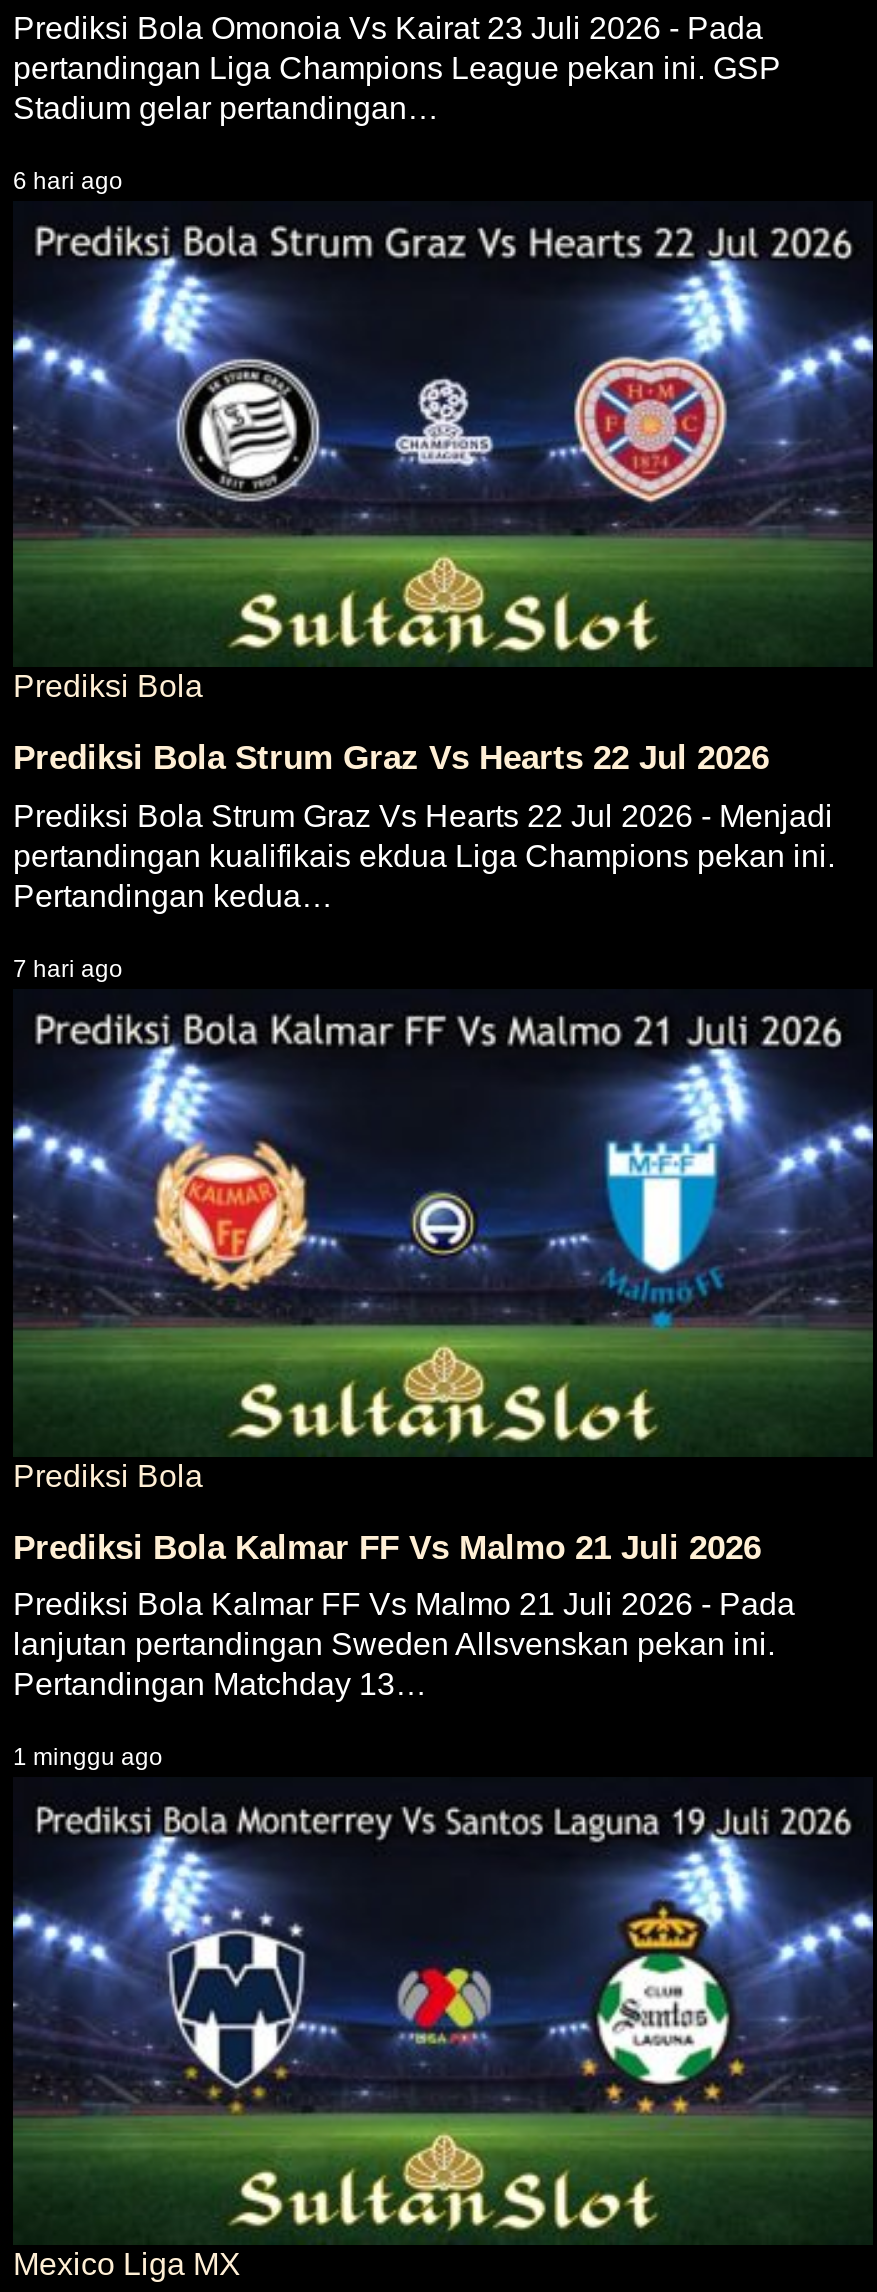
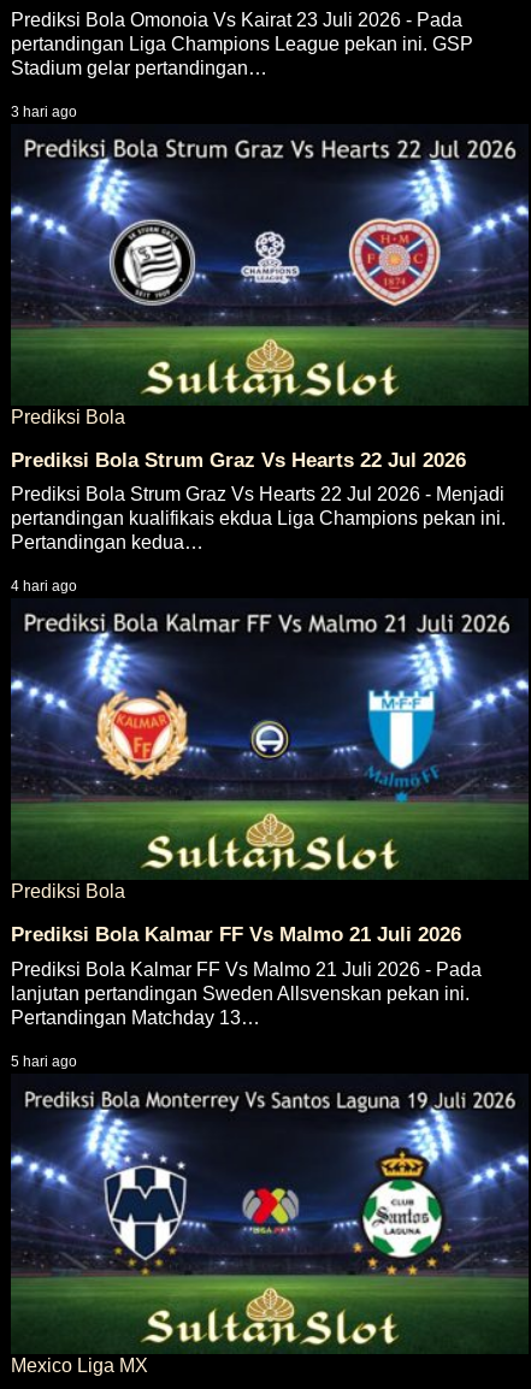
[13,166,123,194] 6 hari ago -> [11,104,77,121] 3 hari ago
[13,955,123,983] 7 hari ago -> [11,578,77,595] 4 hari ago
[13,1744,163,1772] 1 minggu ago -> [11,1053,77,1070] 5 hari ago

